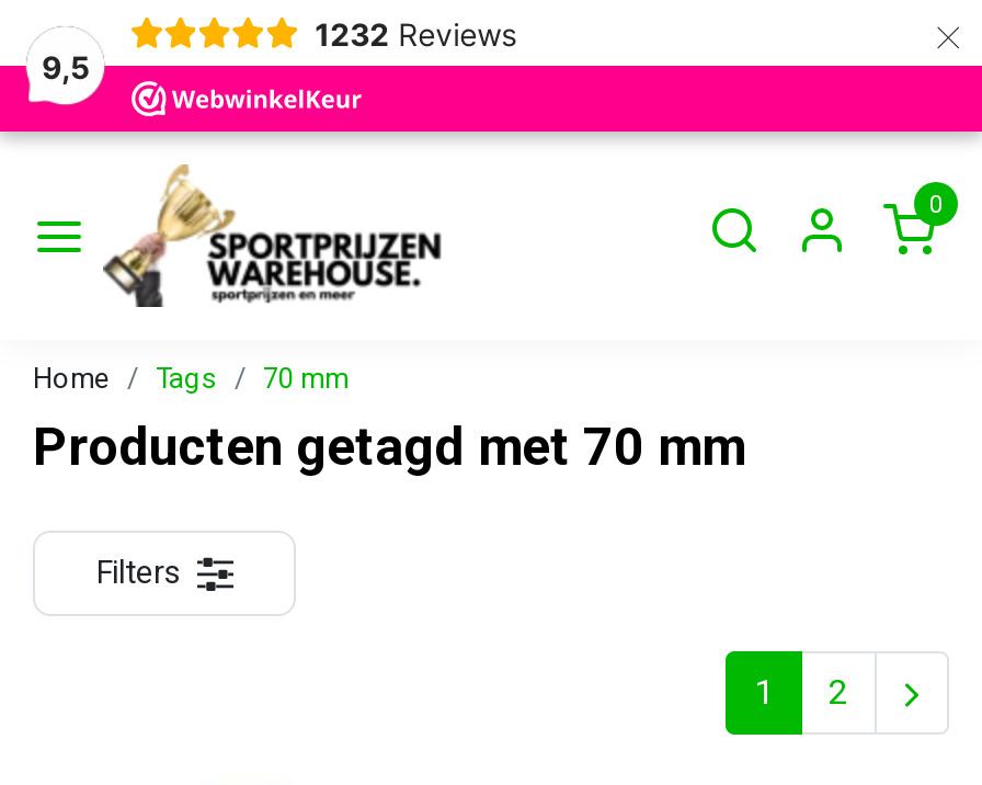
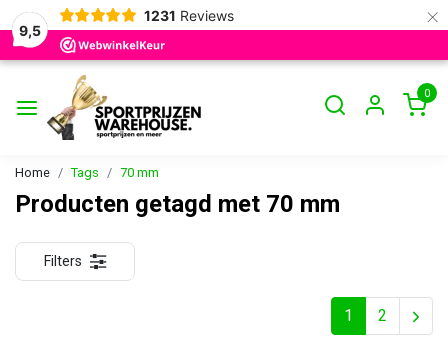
[315,14,516,52] 1232 Reviews -> [144,6,234,23] 1231 Reviews

